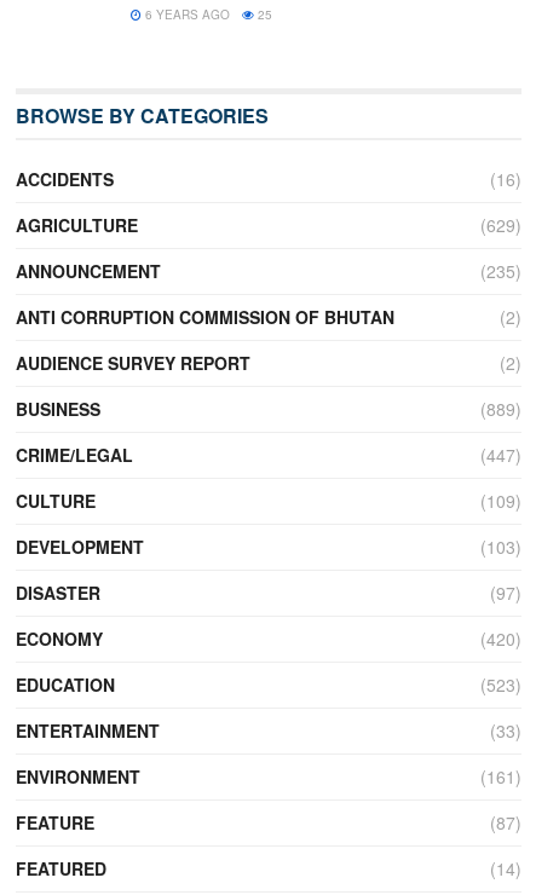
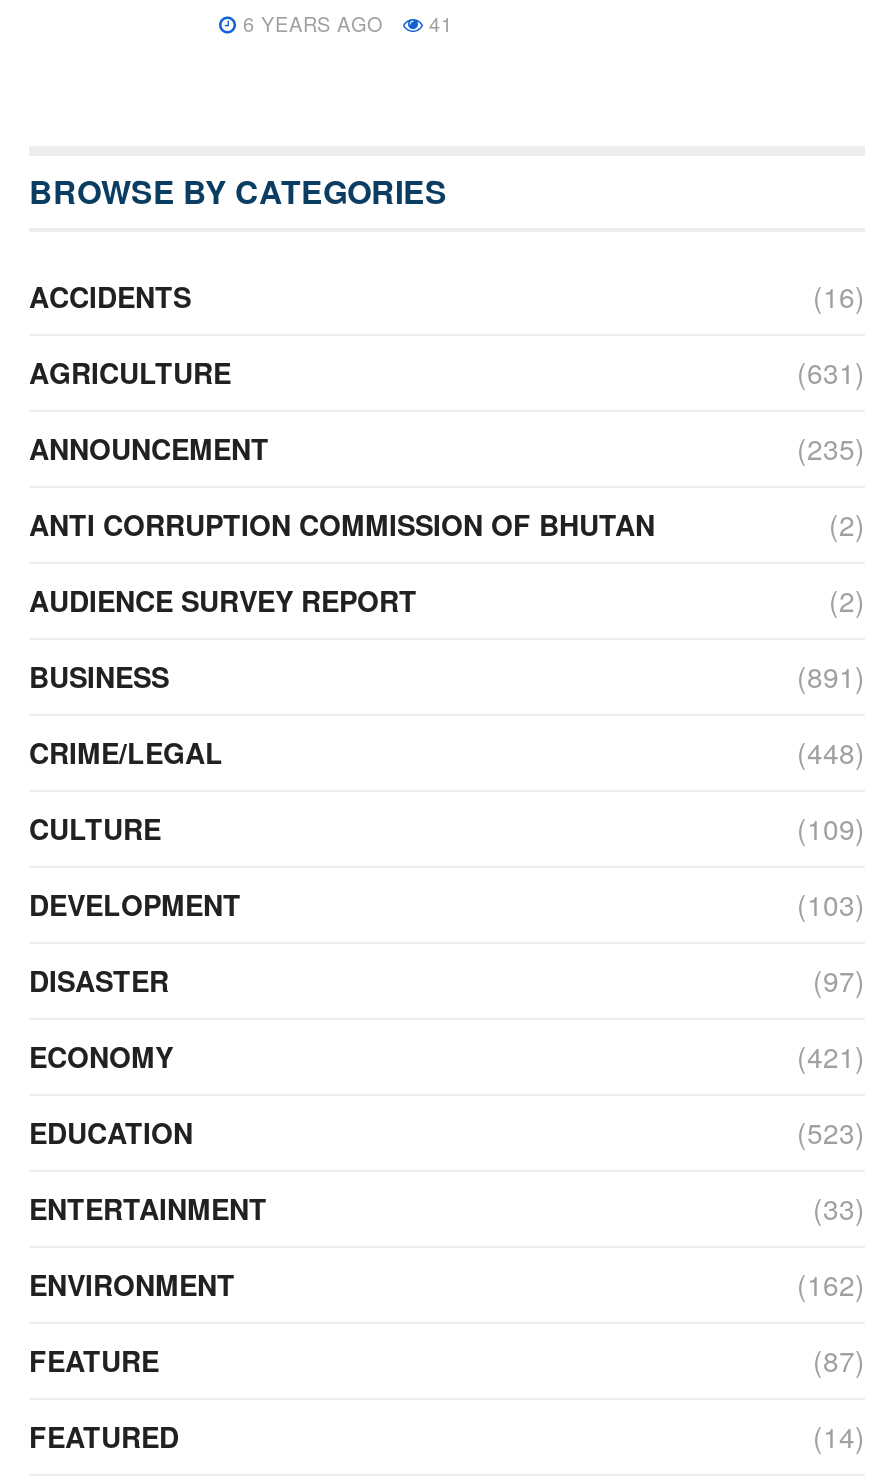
[142,6,272,23] 6 YEARS AGO 25 -> [237,10,453,38] 6 YEARS AGO 41
[480,213,521,237] (629) -> [797,352,865,392] (631)
[480,396,521,421] (889) -> [797,656,865,696] (891)
[480,442,521,467] (447) -> [797,732,865,772] (448)
[480,626,521,650] (420) -> [797,1036,865,1076] (421)
[480,764,521,788] (161) -> [797,1264,865,1304] (162)

